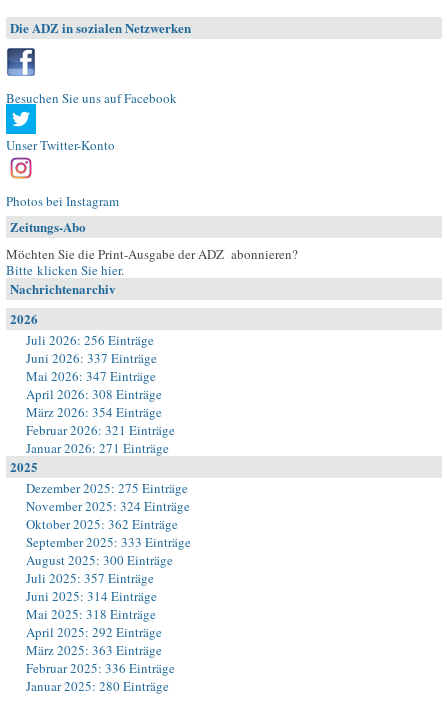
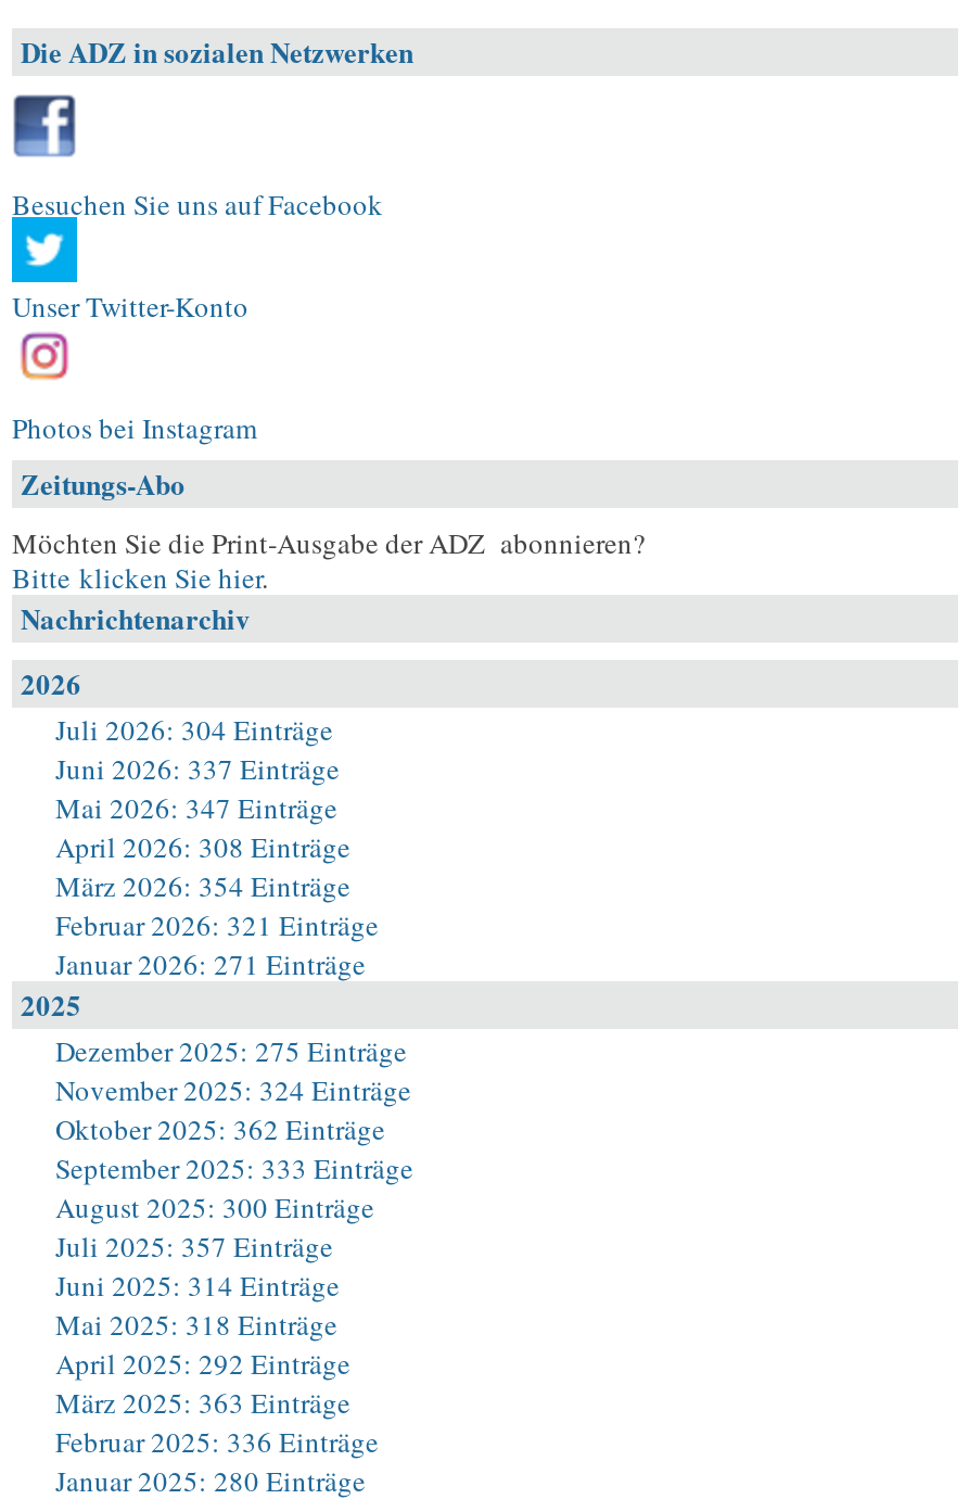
[26,331,154,349] Juli 2026: 256 Einträge -> [55,710,333,749] Juli 2026: 304 Einträge

